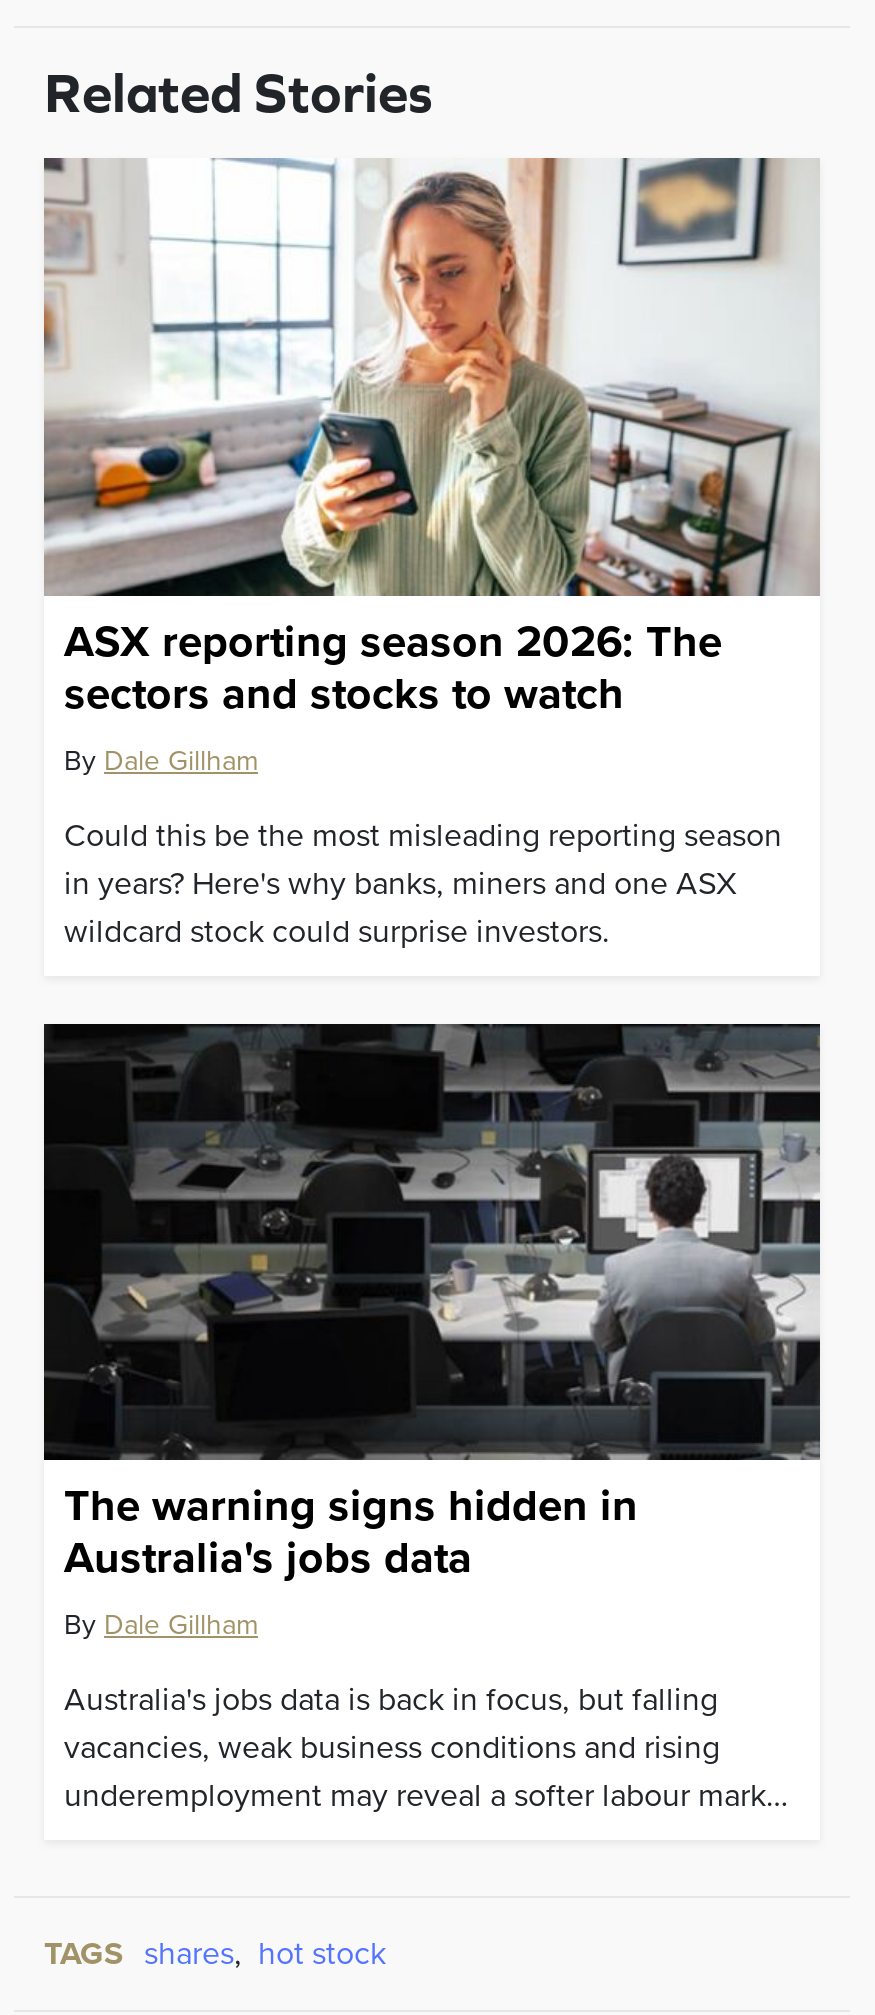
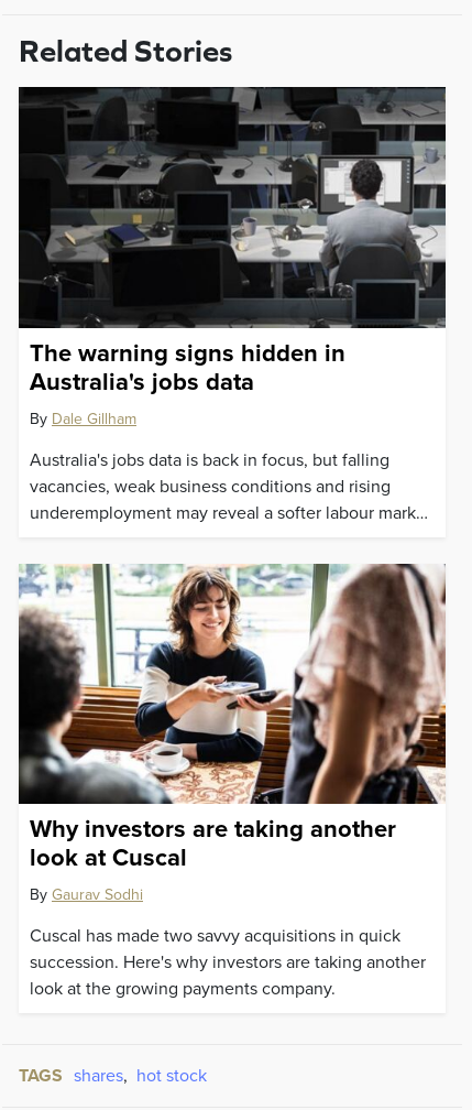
[42,156,820,951] [image] | ASX reporting season 2026: The | sectors and stocks to watch | By Dale Gillham | Could this be the most misleading reporting season | in years? Here's why banks, miners and one ASX | wildcard stock could surprise investors. -> none
moved [56,1024,822,1768] -> [25,88,447,497]: [image] | The warning signs hidden in | Australia's jobs data | By Dale Gillham | Australia's jobs data is back in focus, but falling | vacancies, weak business conditions and rising
none -> [18,563,447,1000] [image] | Why investors are taking another | look at Cuscal | By Gaurav Sodhi | Cuscal has made two savvy acquisitions in quick | succession. Here's why investors are taking another | look at the growing payments company.

